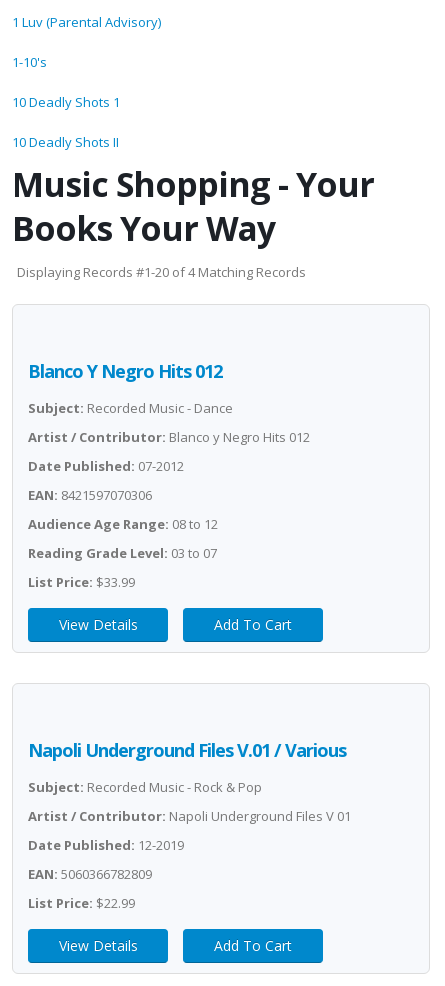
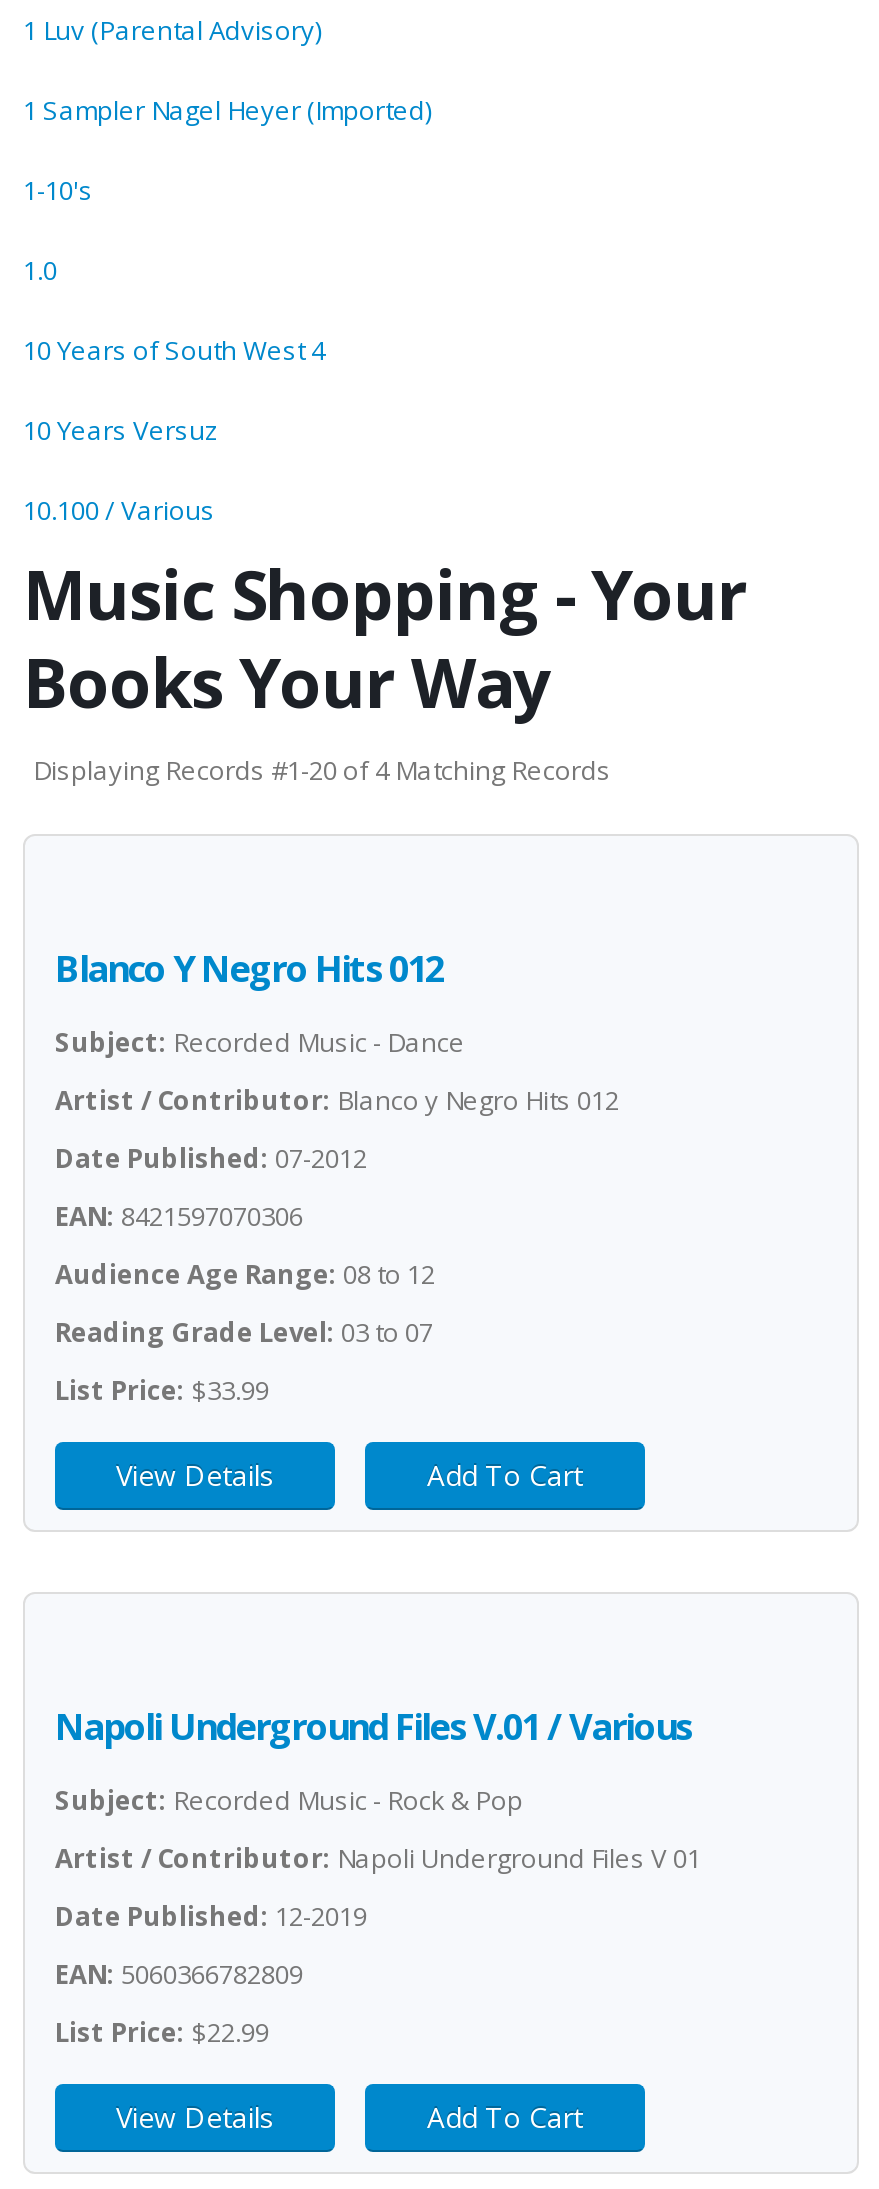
none -> [23,92,431,128] 1 Sampler Nagel Heyer (Imported)
[12,93,120,151] 10 Deadly Shots 1 | 10 Deadly Shots II -> [23,252,325,528] 1.0 | 10 Years of South West 4 | 10 Years Versuz | 10.100 / Various

